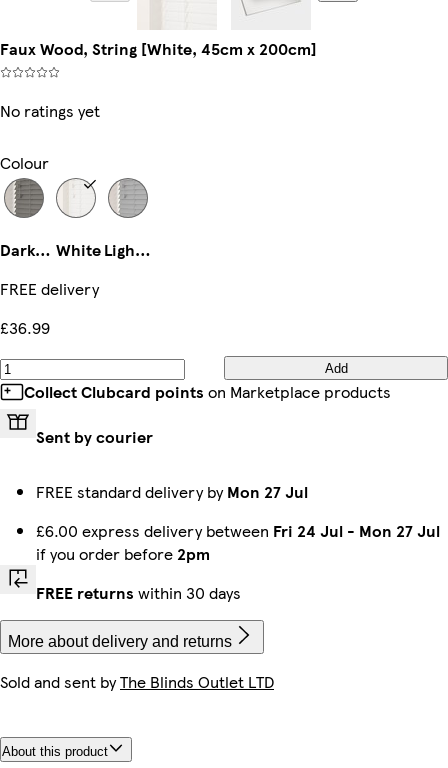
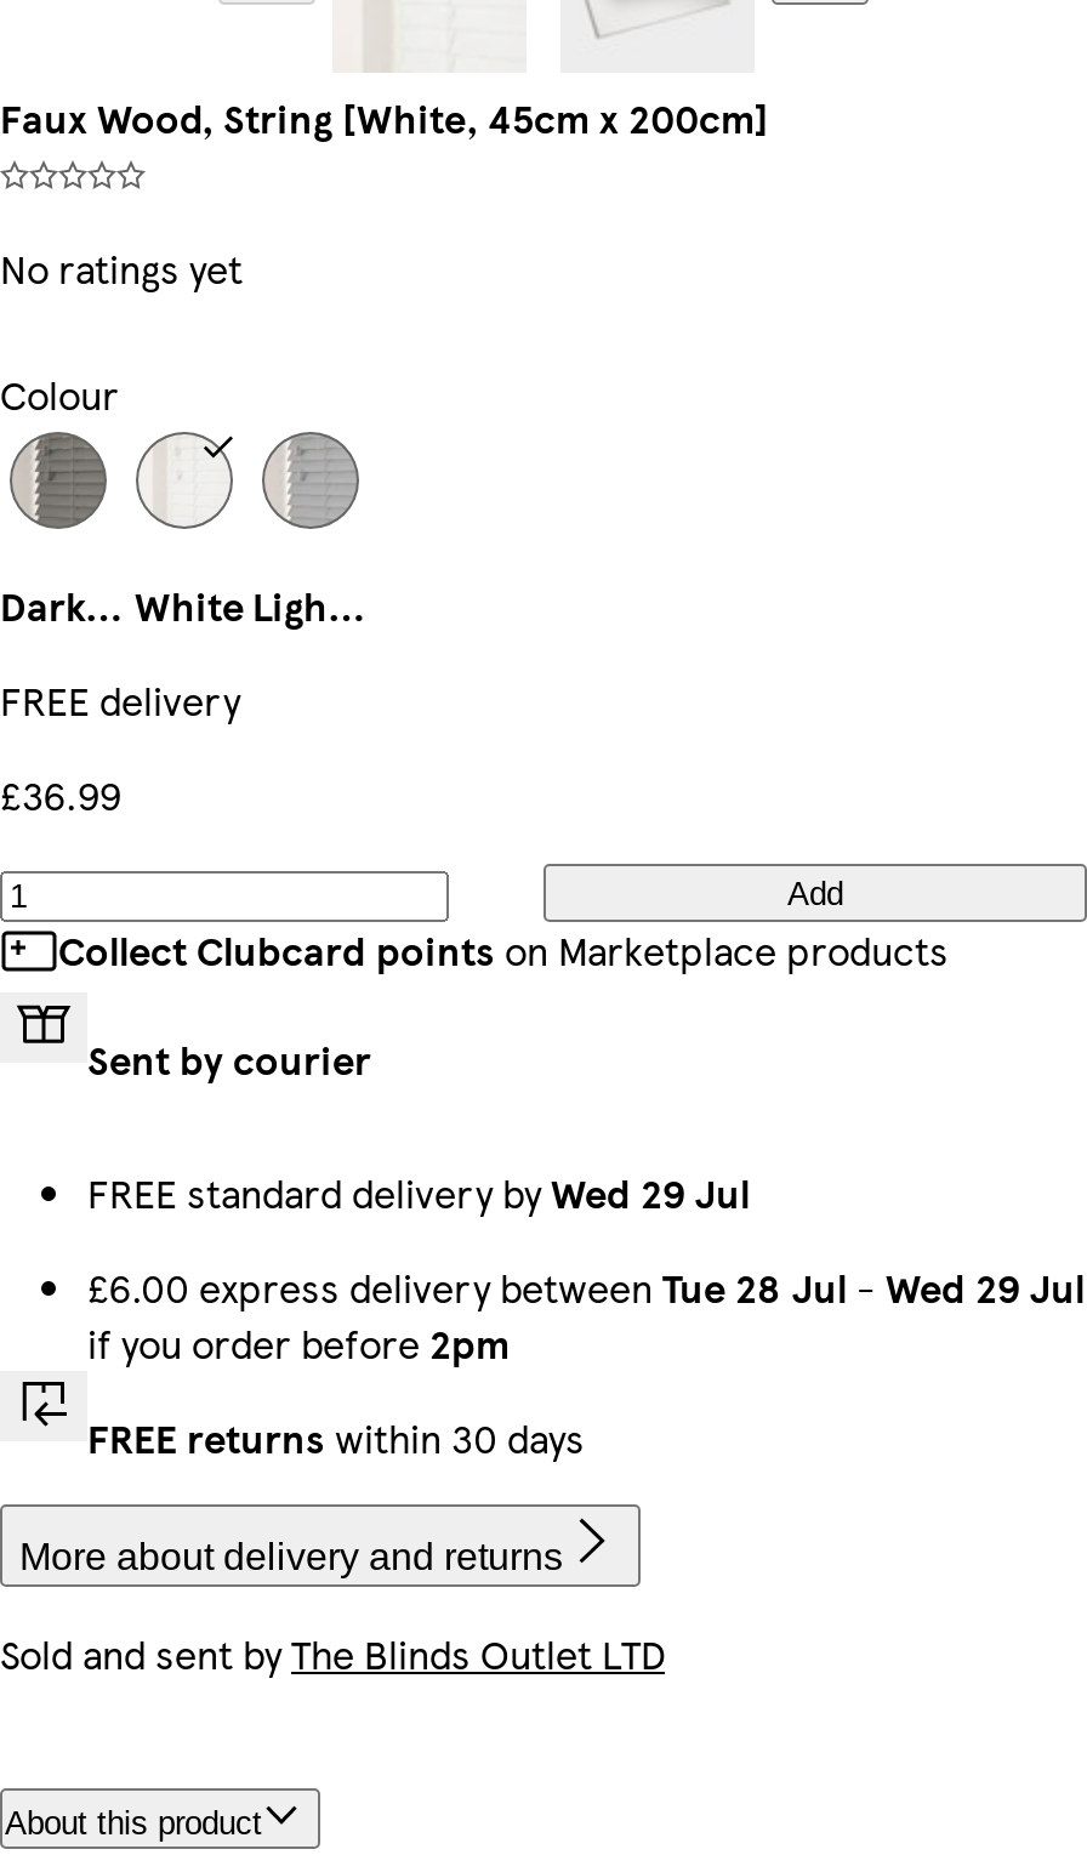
[36,480,308,503] FREE standard delivery byMon 27 Jul -> [87,1165,750,1221] FREE standard delivery byWed 29 Jul
[36,519,440,542] £6.00 express delivery between Fri 24 Jul - Mon 27 Jul -> [87,1260,1085,1316] £6.00 express delivery between Tue 28 Jul - Wed 29 Jul

